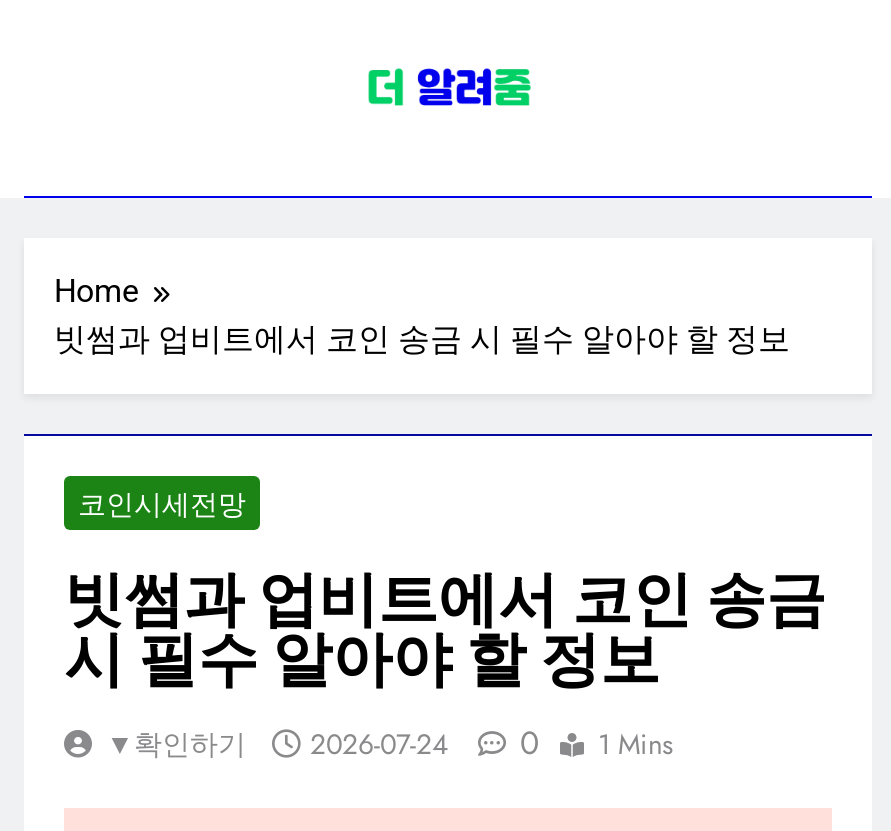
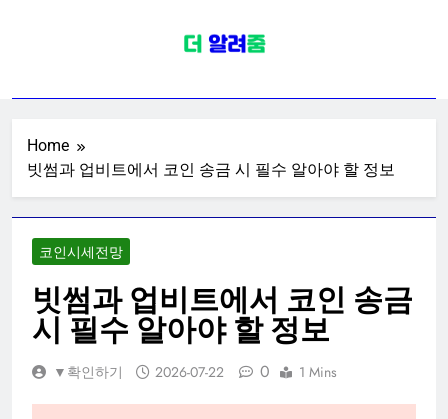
[310,723,448,763] 2026-07-24 -> [155,362,224,382] 2026-07-22

